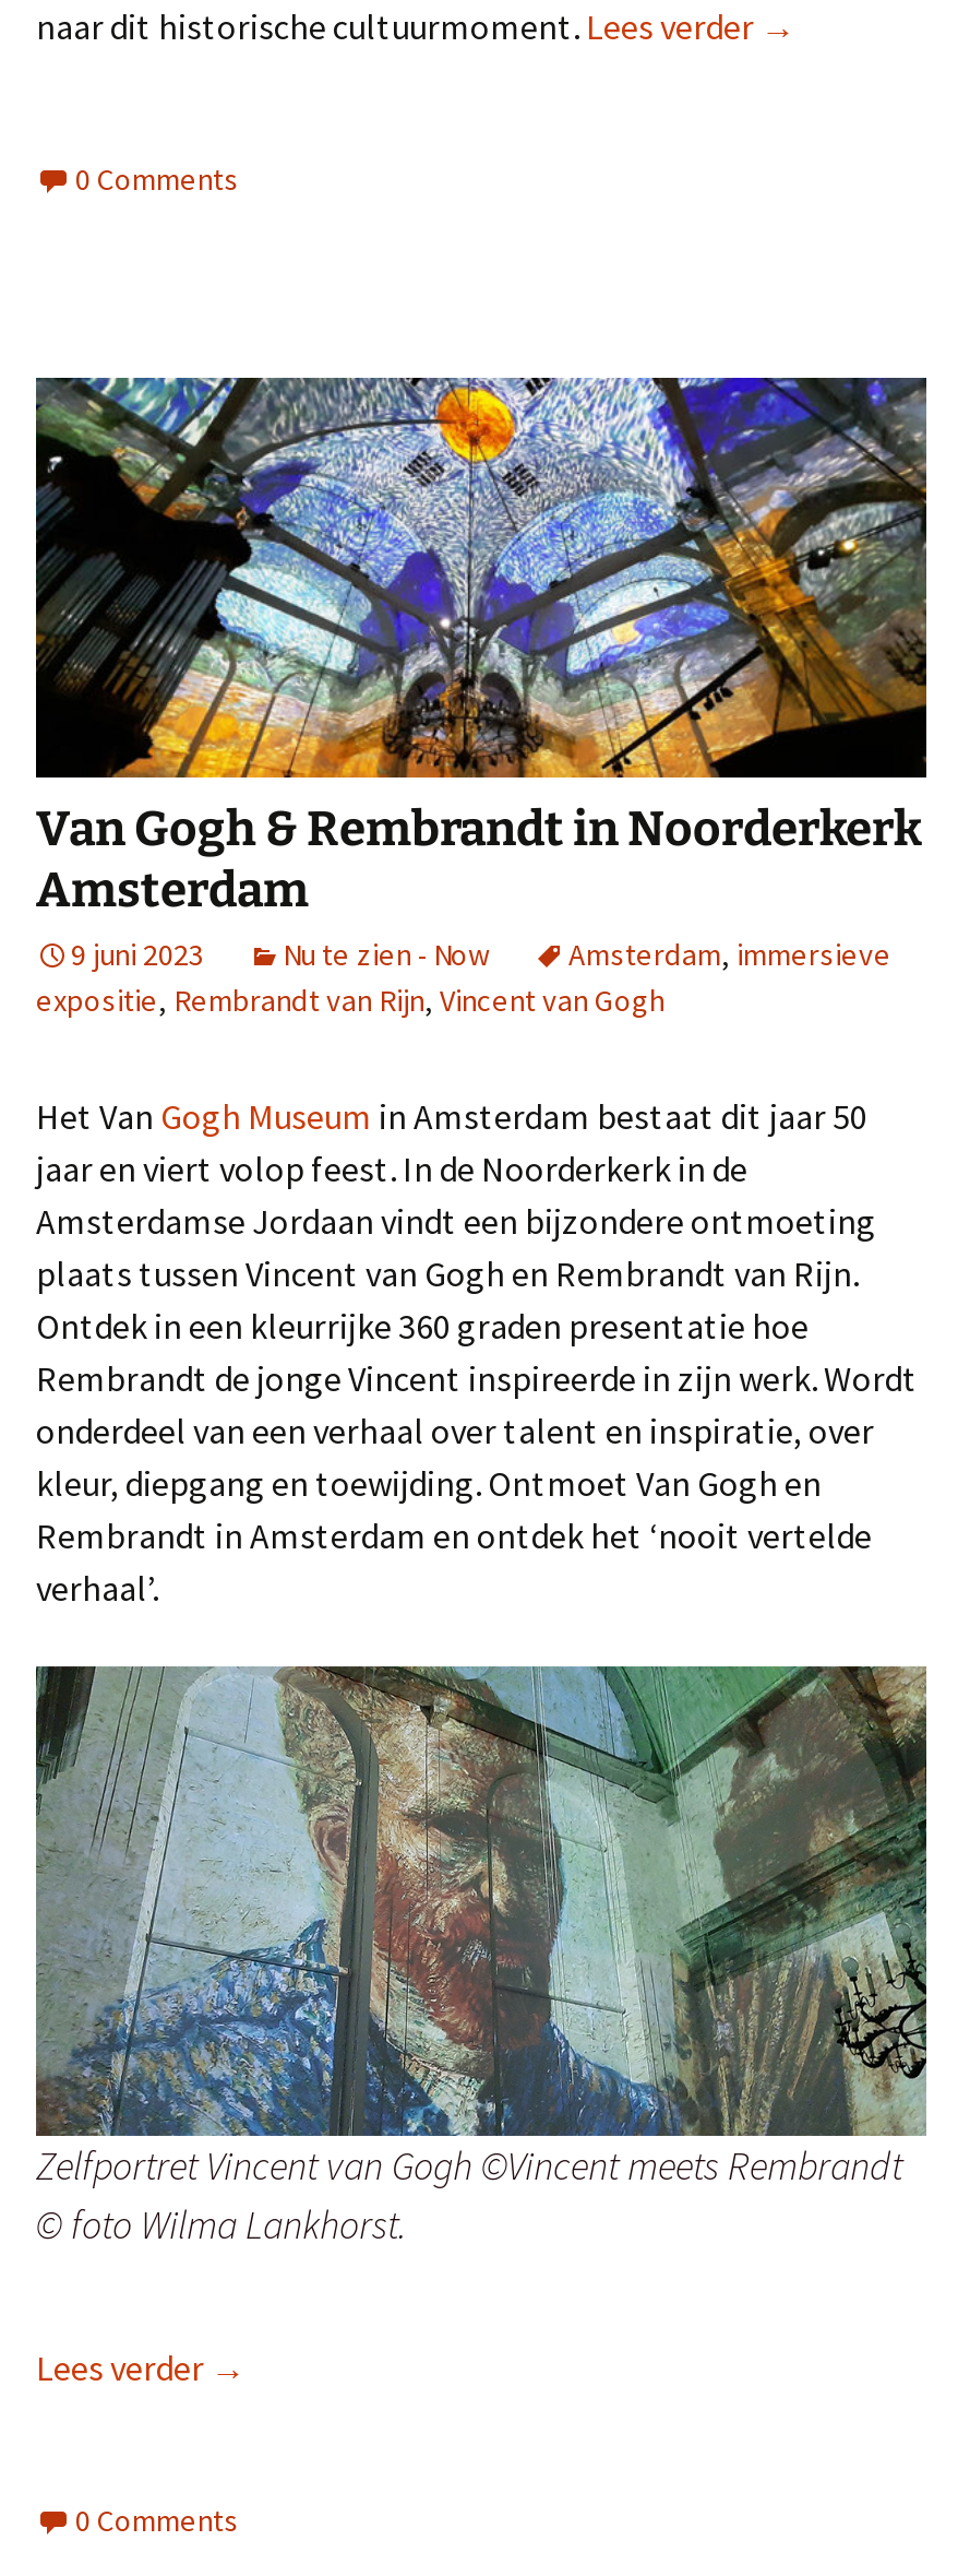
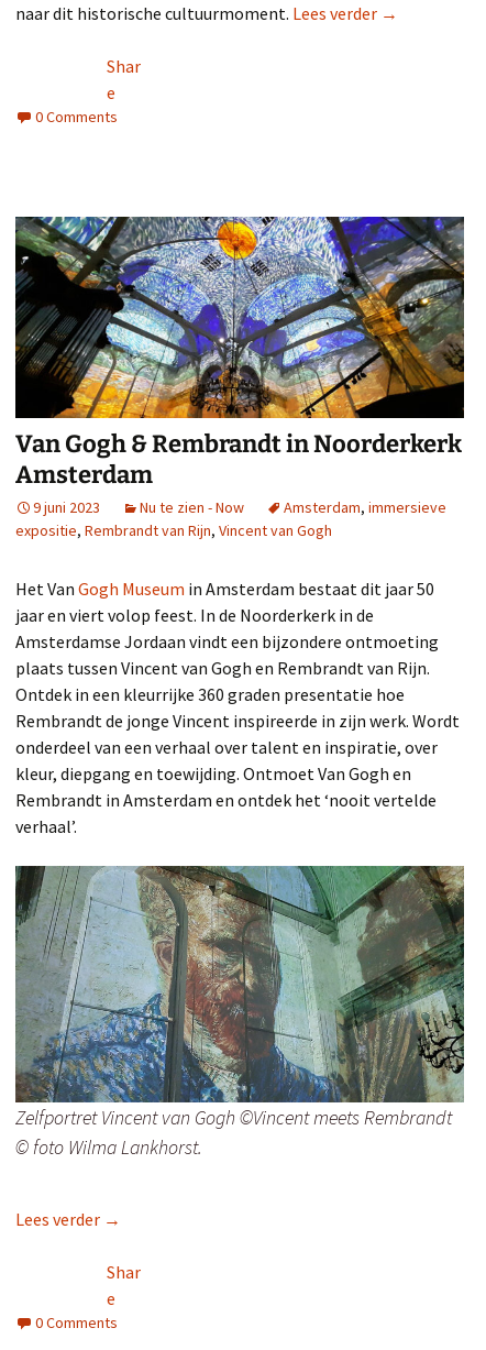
none -> [107,55,141,104] Shar | e
none -> [107,1261,141,1309] Shar | e

